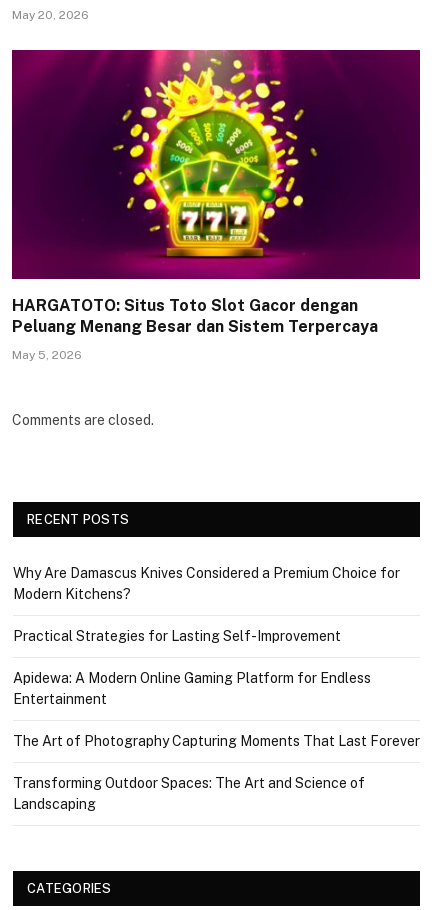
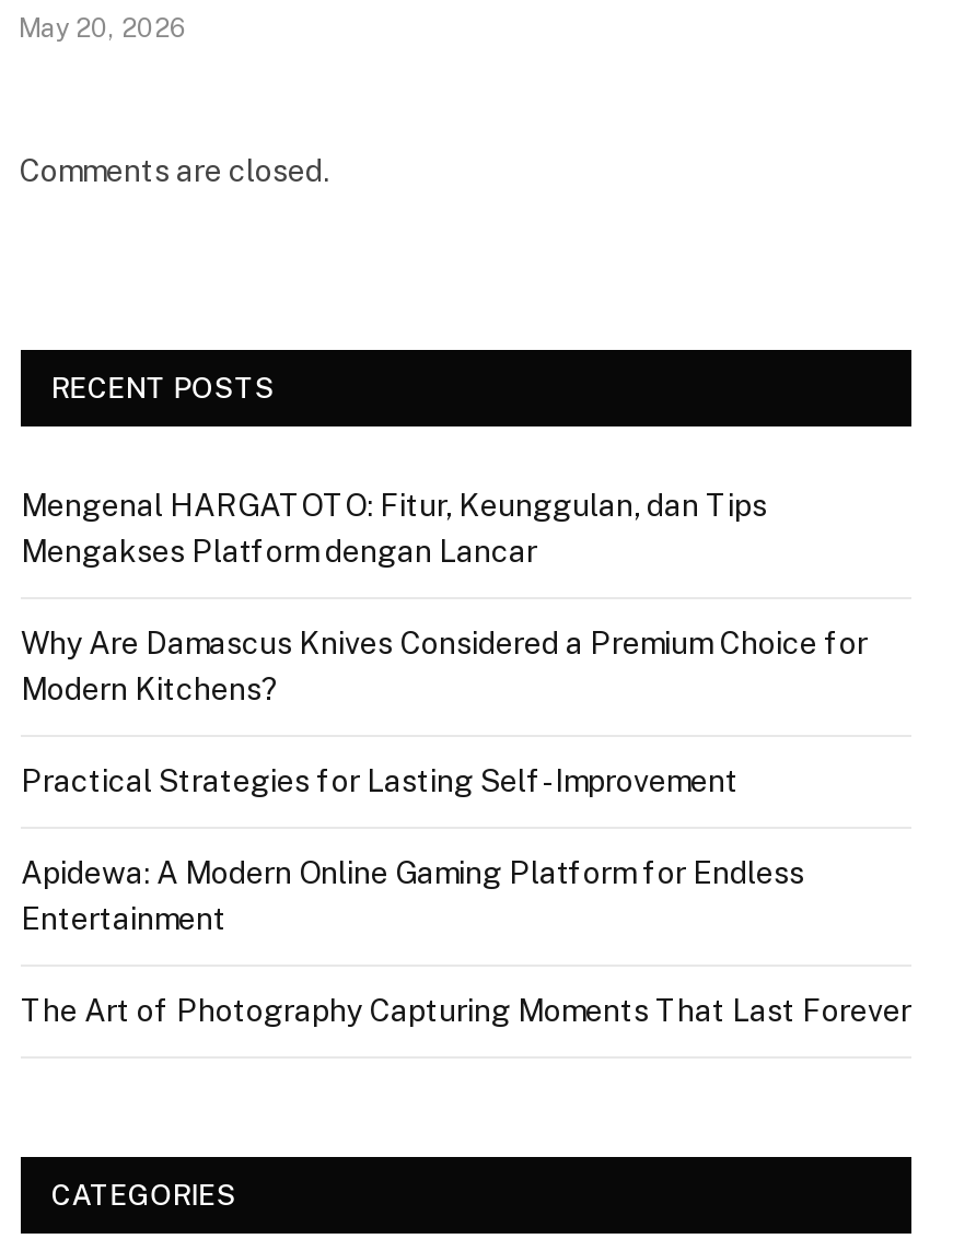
[11,49,421,362] [image] | HARGATOTO: Situs Toto Slot Gacor dengan | Peluang Menang Besar dan Sistem Terpercaya | May 5, 2026 -> none
none -> [21,488,767,569] Mengenal HARGATOTO: Fitur, Keunggulan, dan Tips | Mengakses Platform dengan Lancar
[13,775,365,812] Transforming Outdoor Spaces: The Art and Science of | Landscaping -> none

